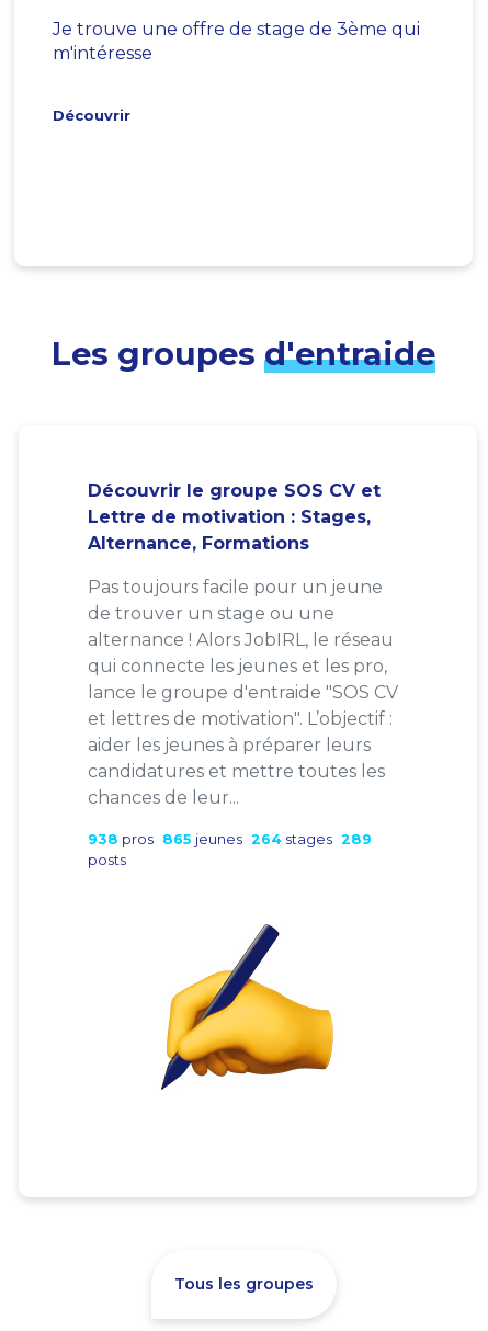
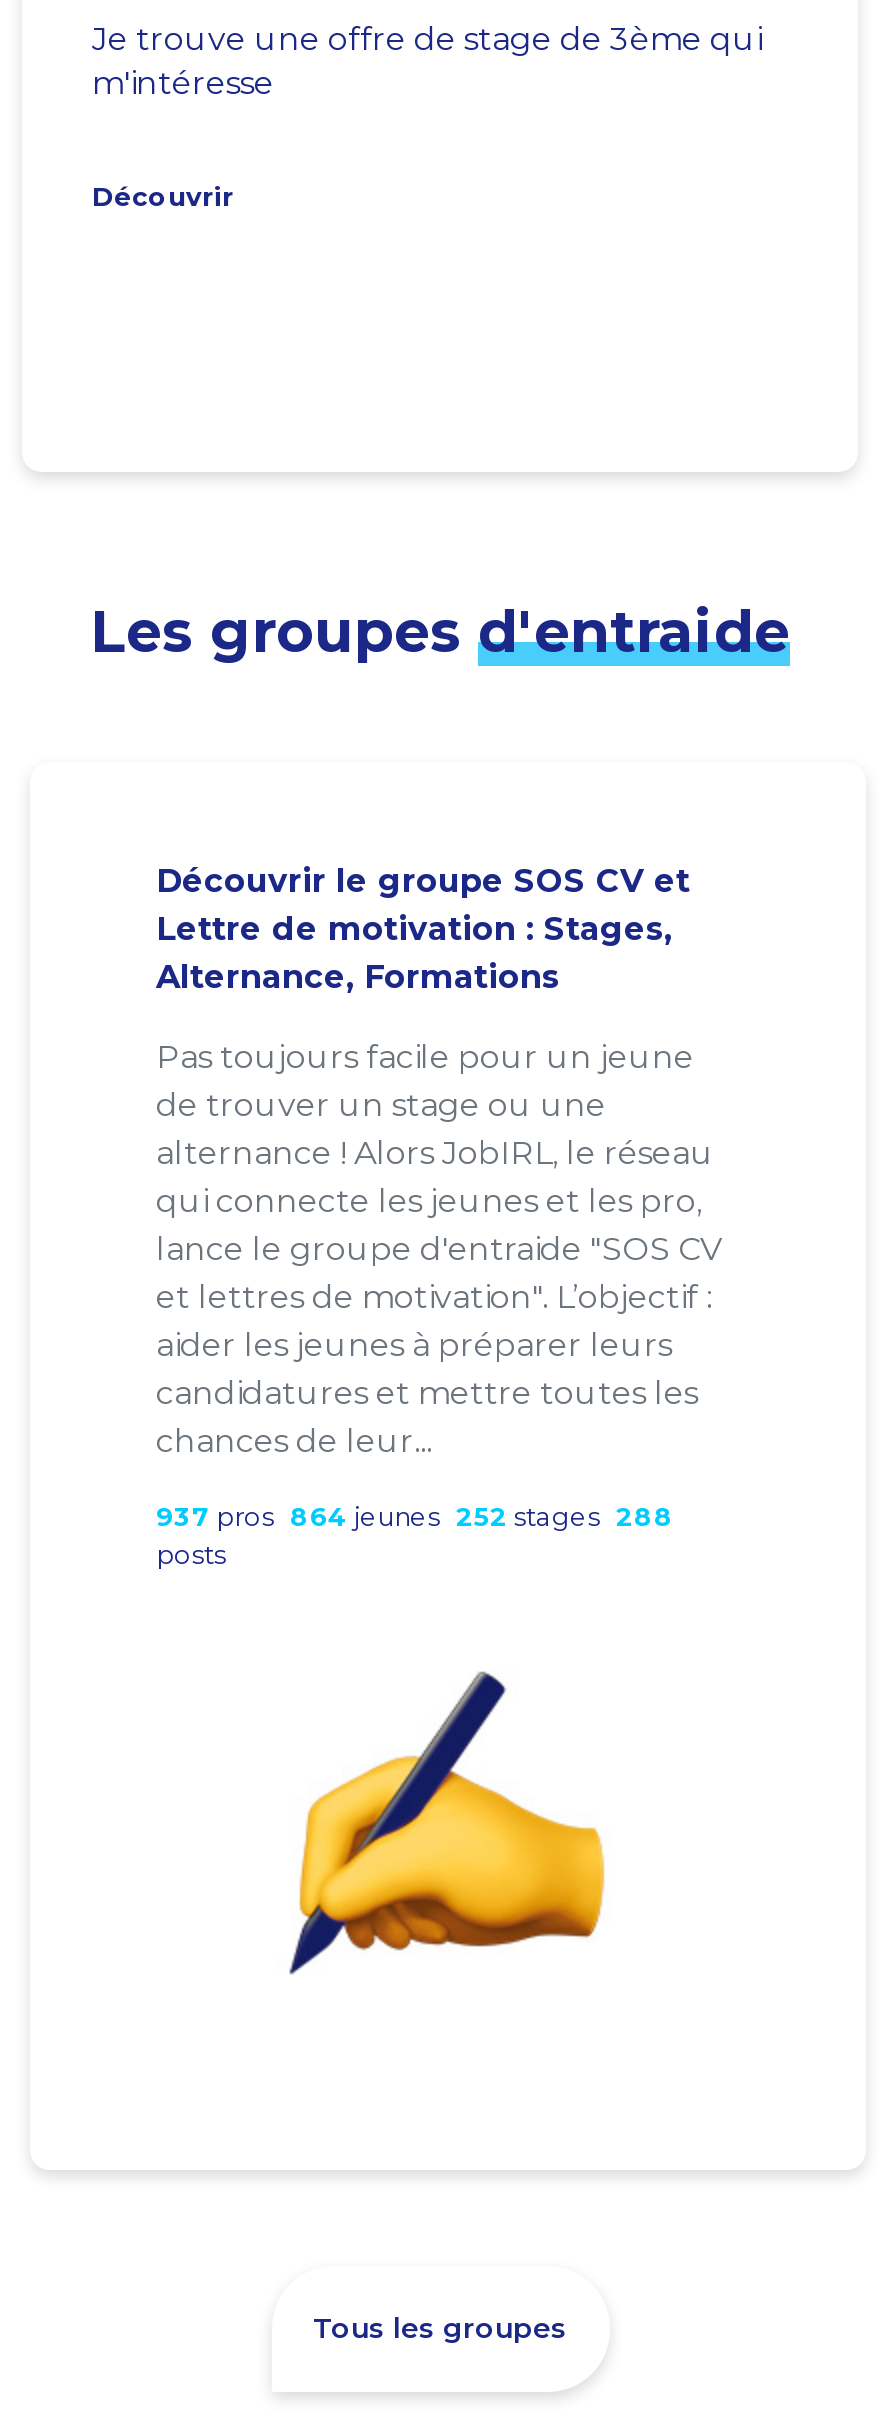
[88,831,372,847] 938 pros 865 jeunes 264 stages 289 -> [156,1502,674,1532] 937 pros 864 jeunes 252 stages 288

